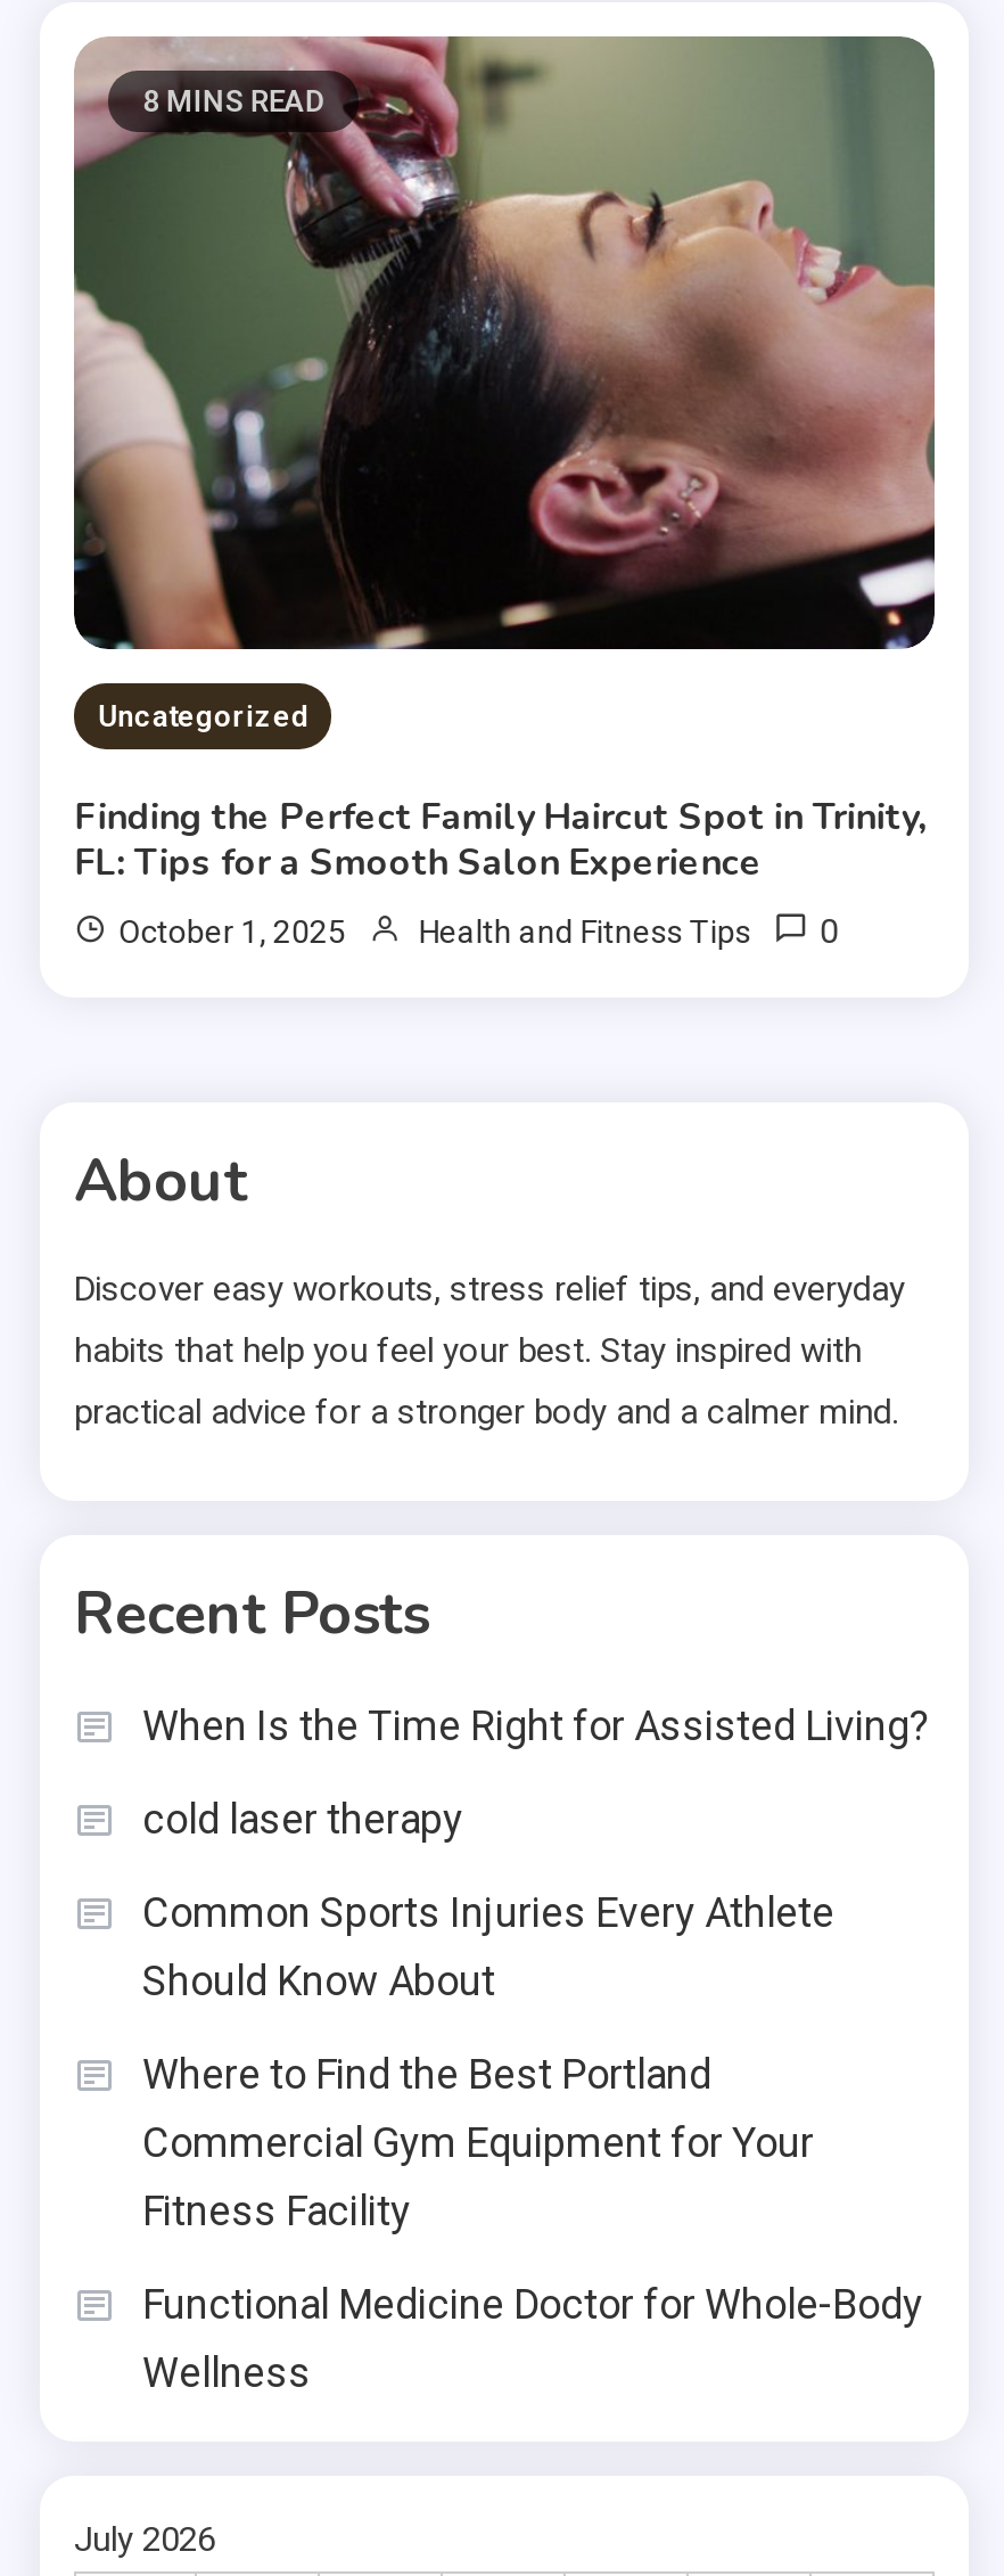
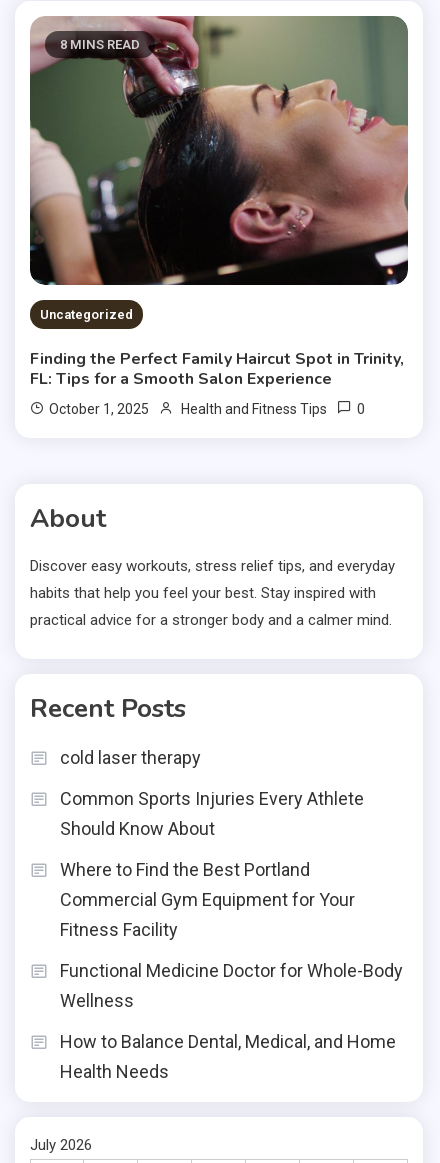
[142,1701,930,1749] When Is the Time Right for Assisted Living? -> none
moved [142,1795,923,2396] -> [60,747,403,1011]: cold laser therapy | Common Sports Injuries Every Athlete | Should Know About | Where to Find the Best Portland | Commercial Gym Equipment for Your | Fitness Facility | Functional Medicine Doctor for Whole-Body | Wellness
none -> [60,1031,396,1082] How to Balance Dental, Medical, and Home | Health Needs

